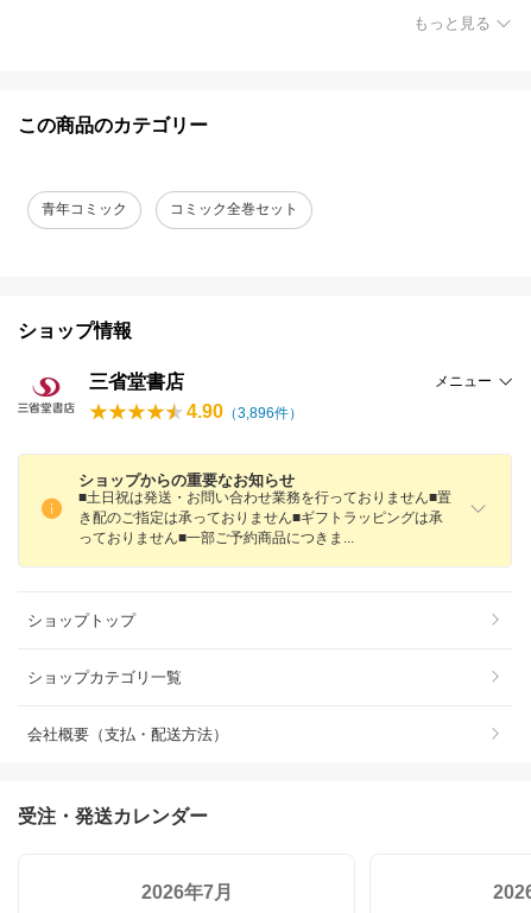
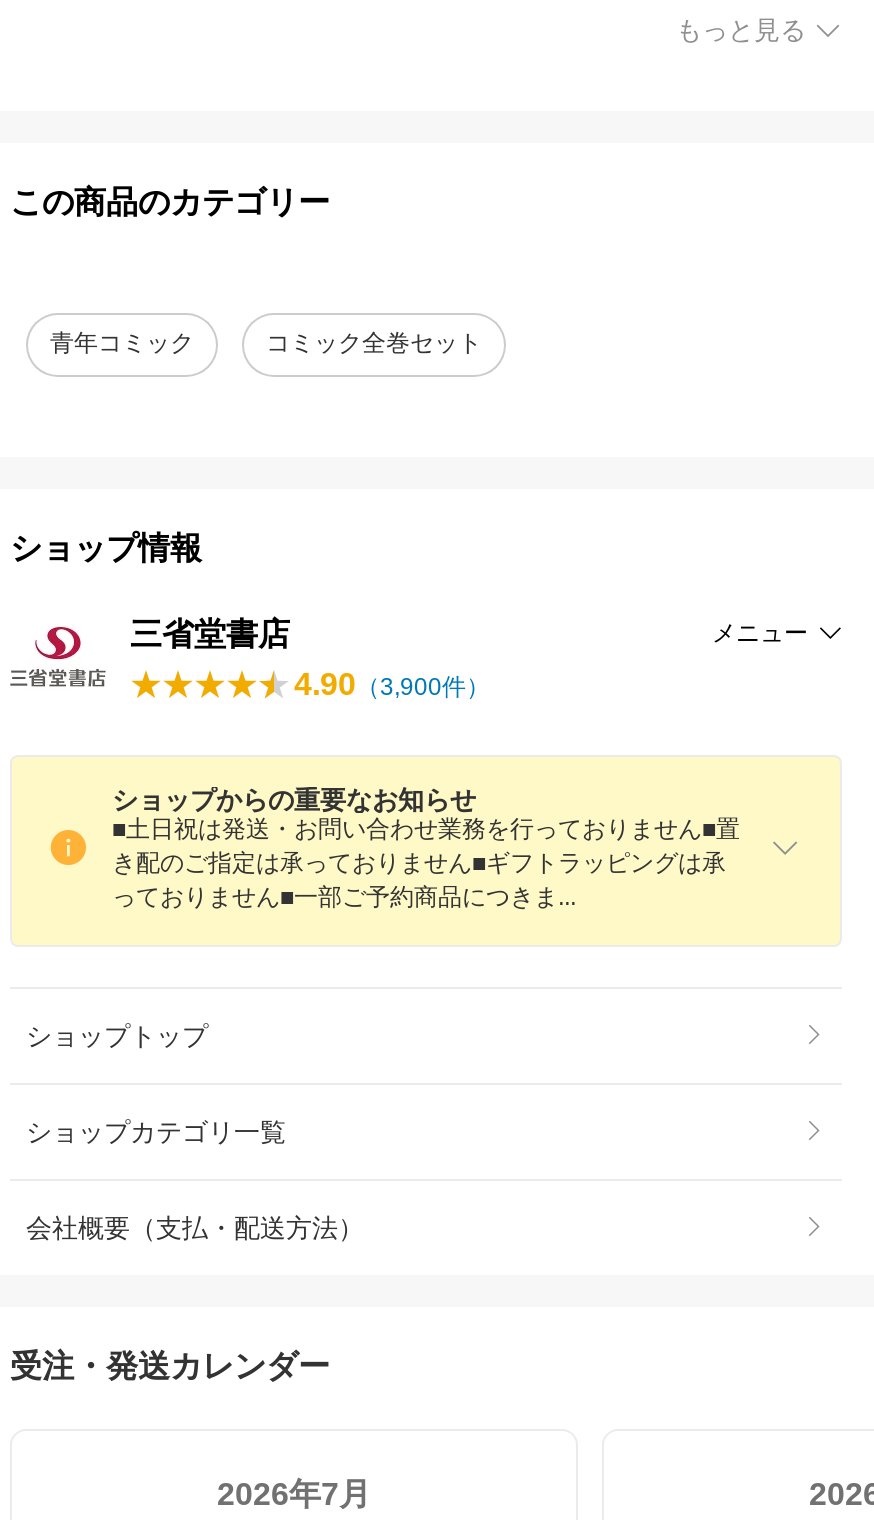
[187,401,303,421] 4.90（3,896件） -> [294,667,490,701] 4.90（3,900件）

